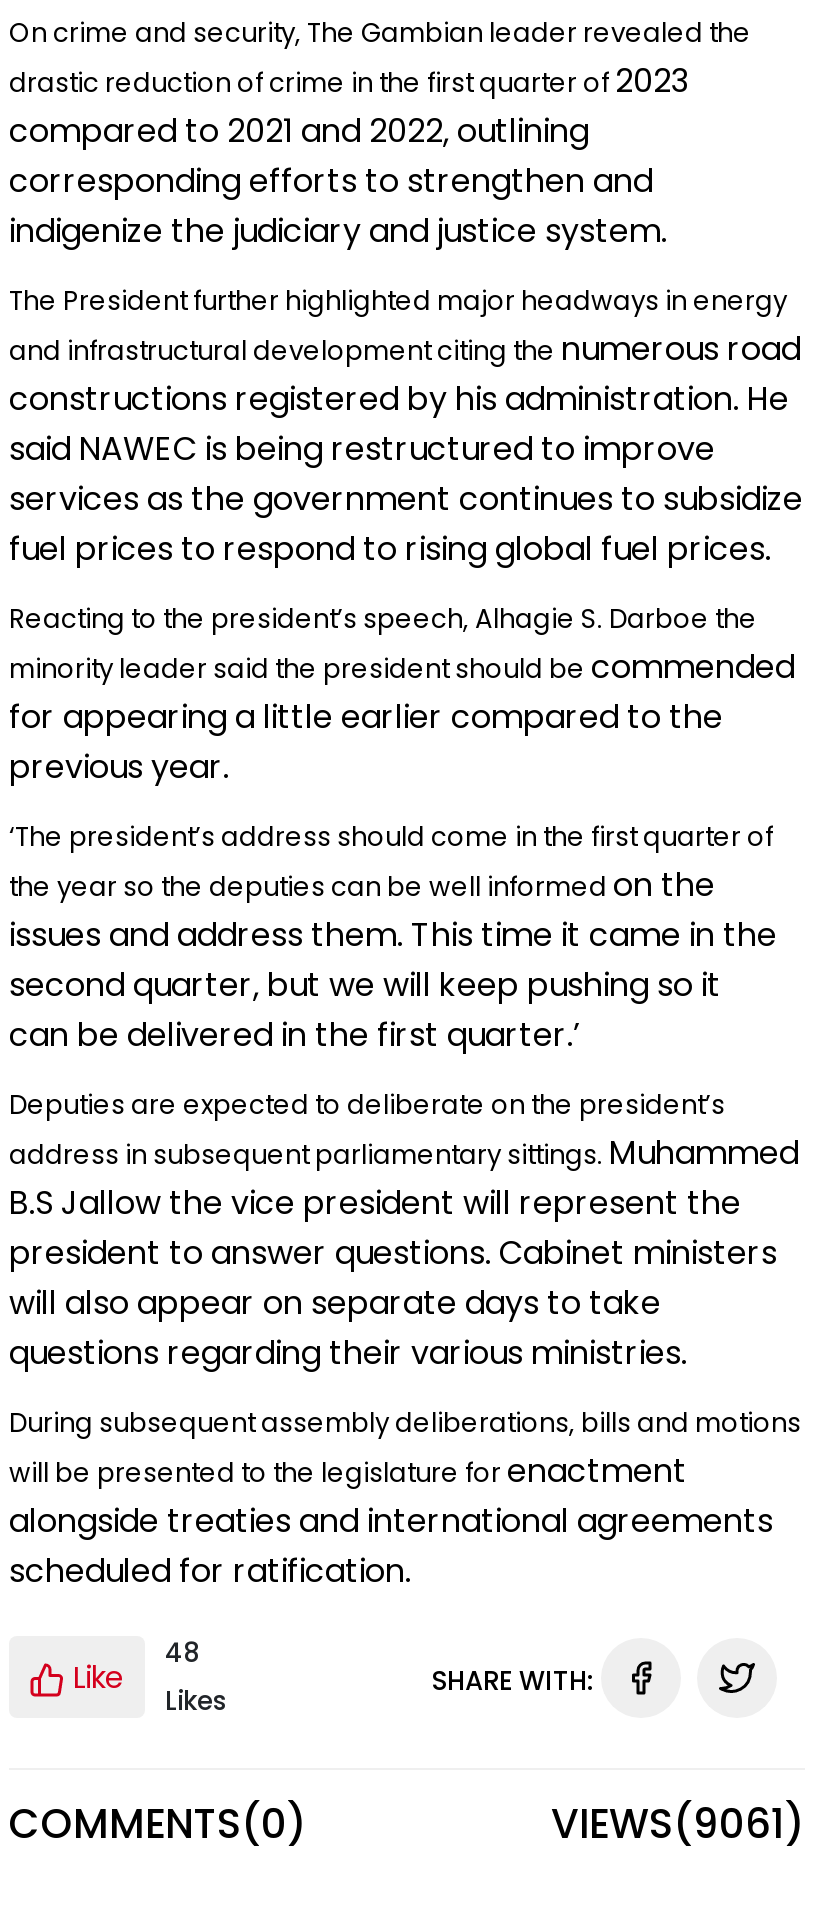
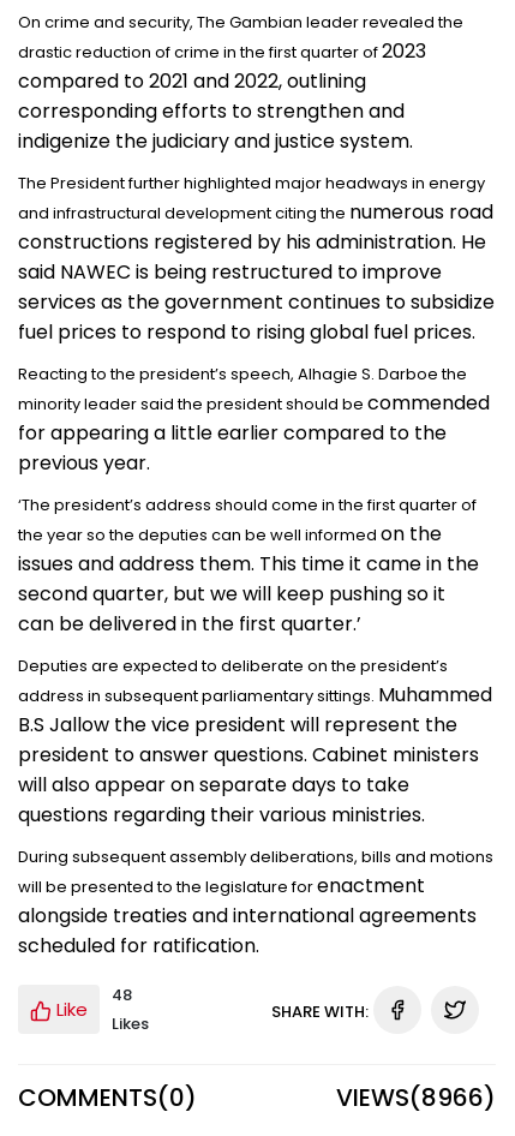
[551,1795,805,1851] VIEWS(9061) -> [336,1080,496,1114] VIEWS(8966)

